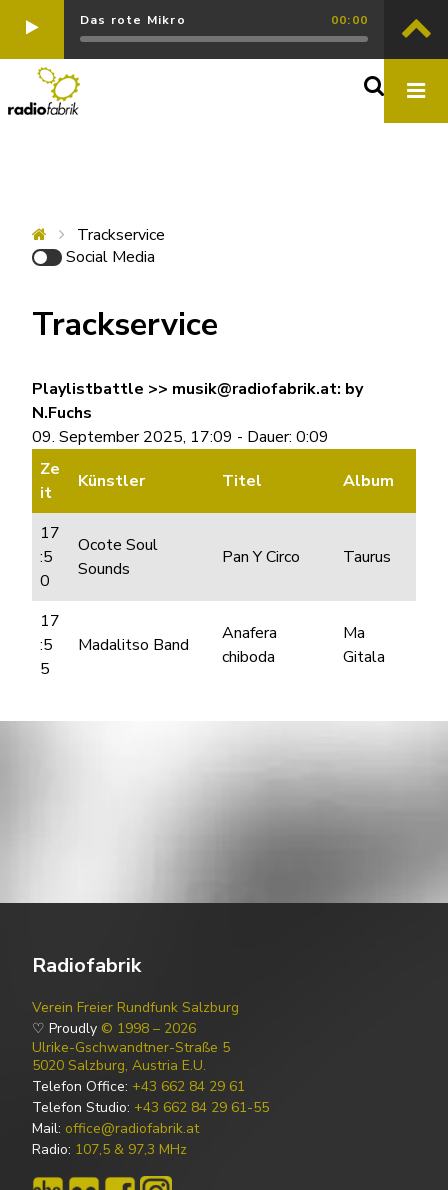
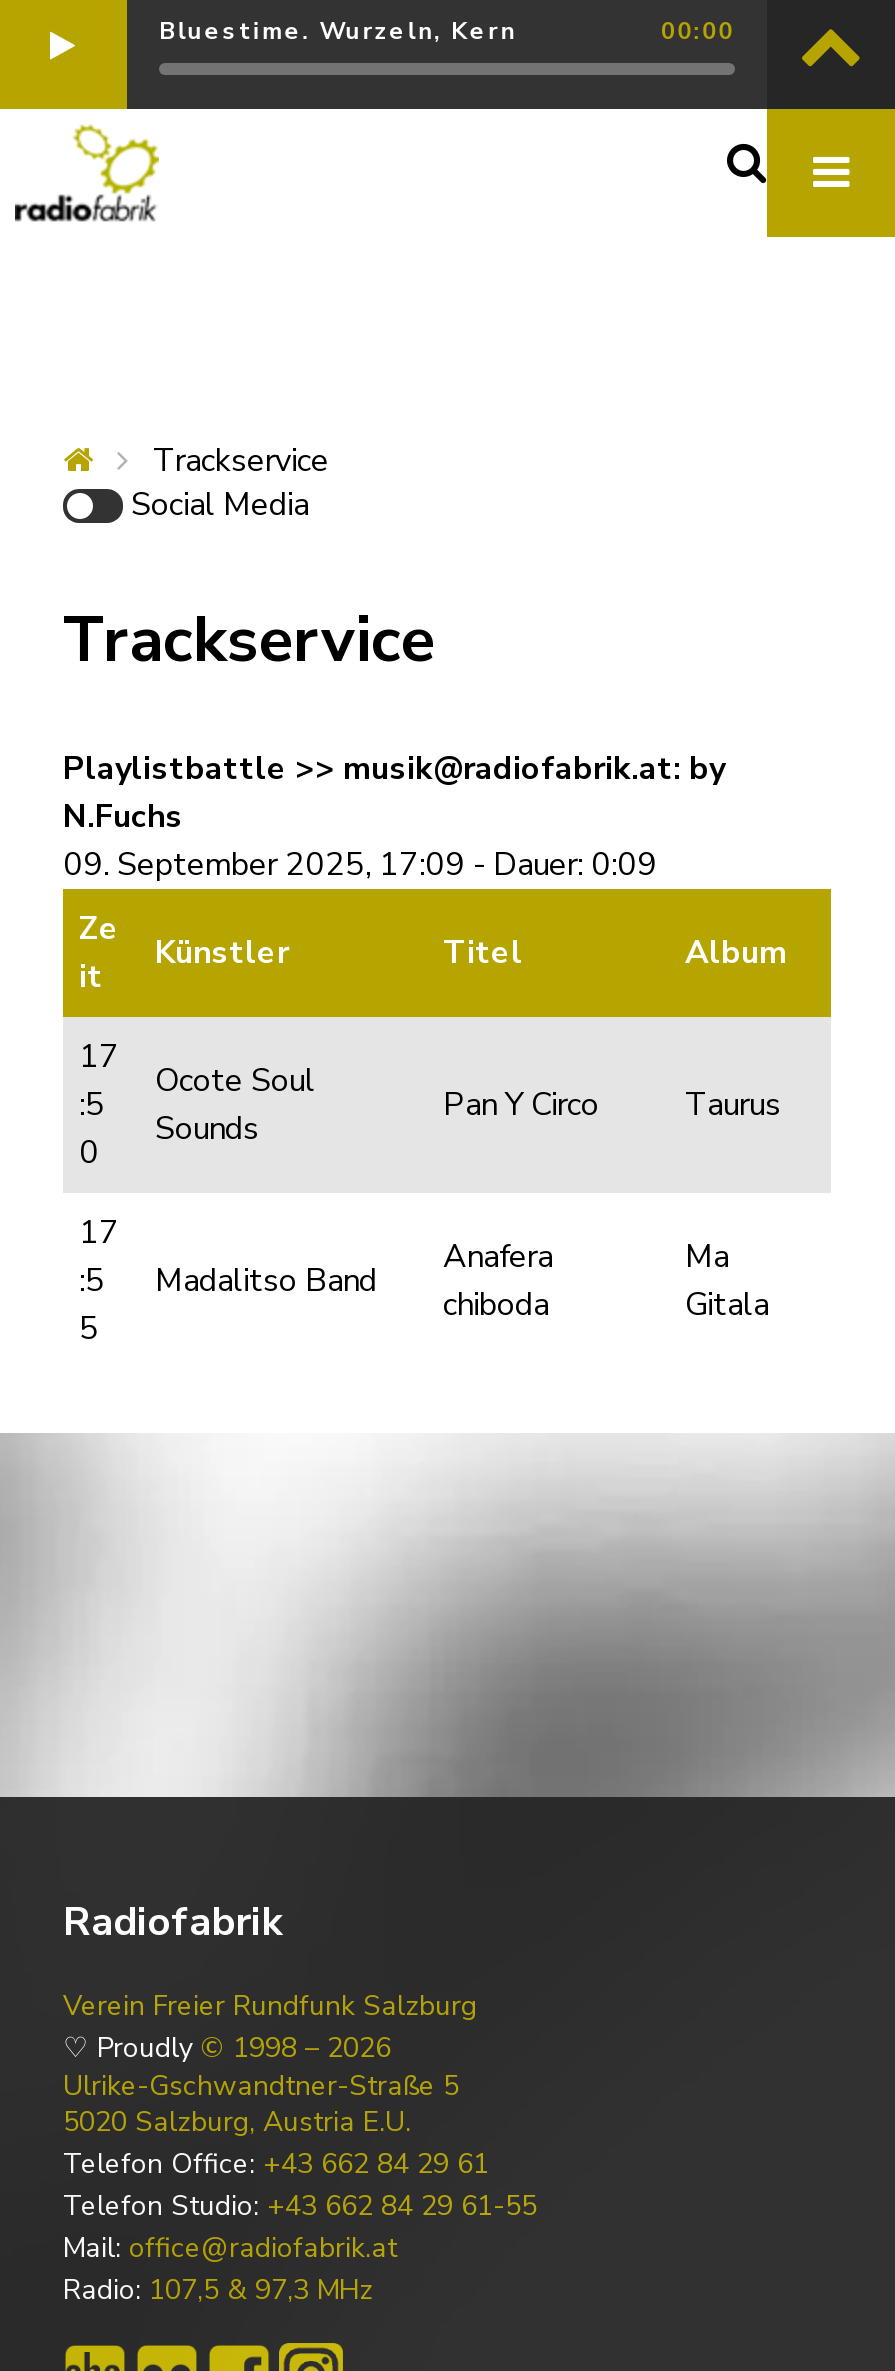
[80,12,186,28] Das rote Mikro -> [159,15,517,47] Bluestime. Wurzeln, Kern

